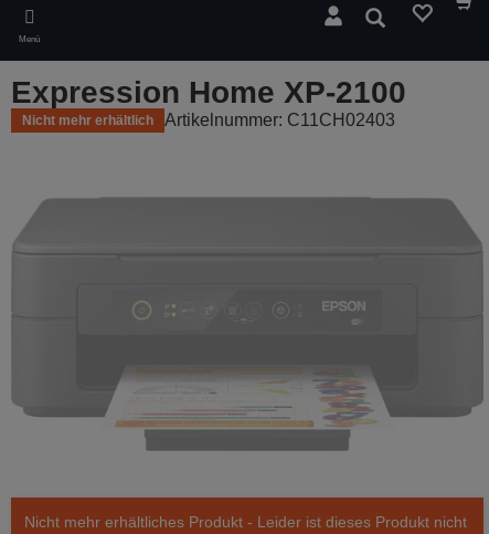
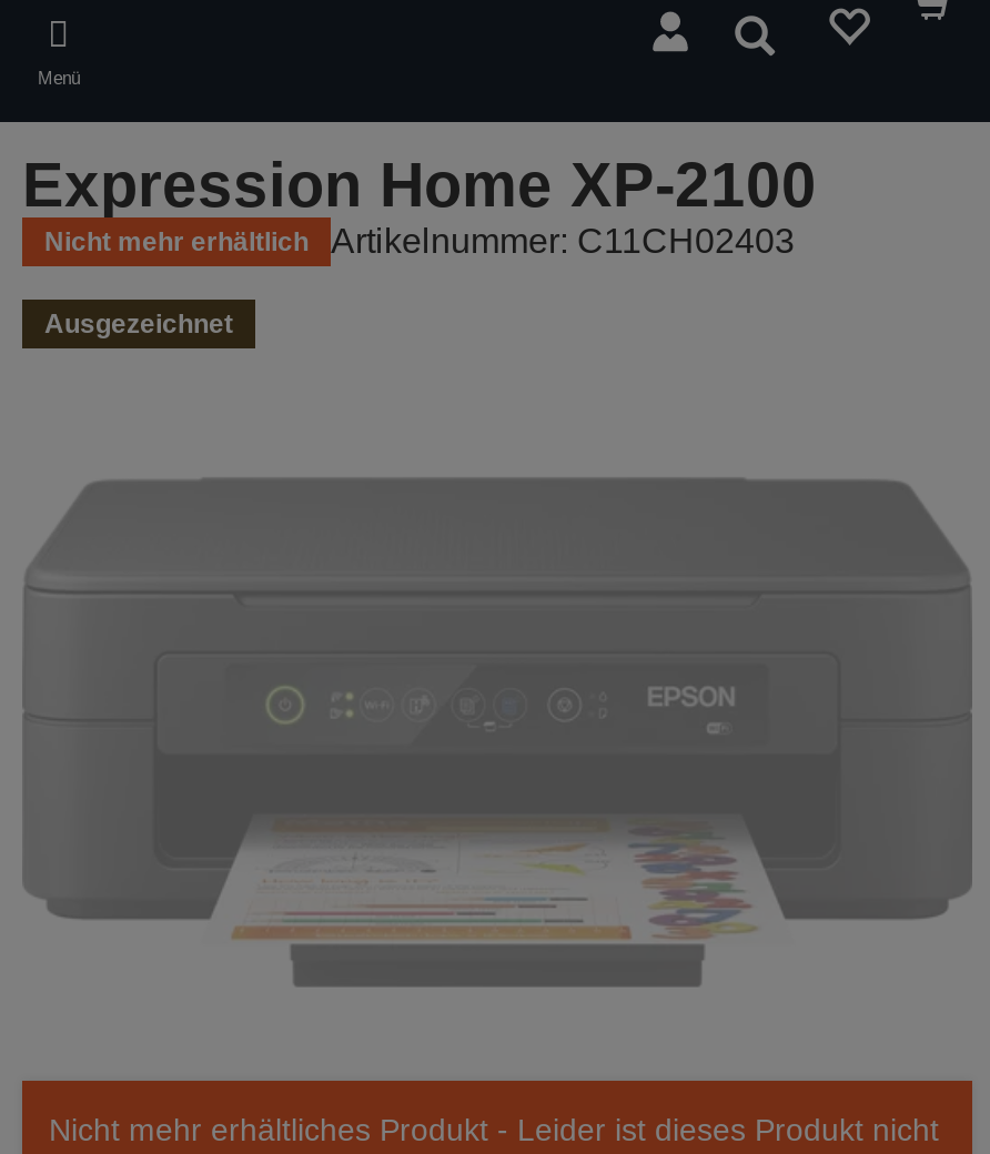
none -> [44,308,233,340] Ausgezeichnet

